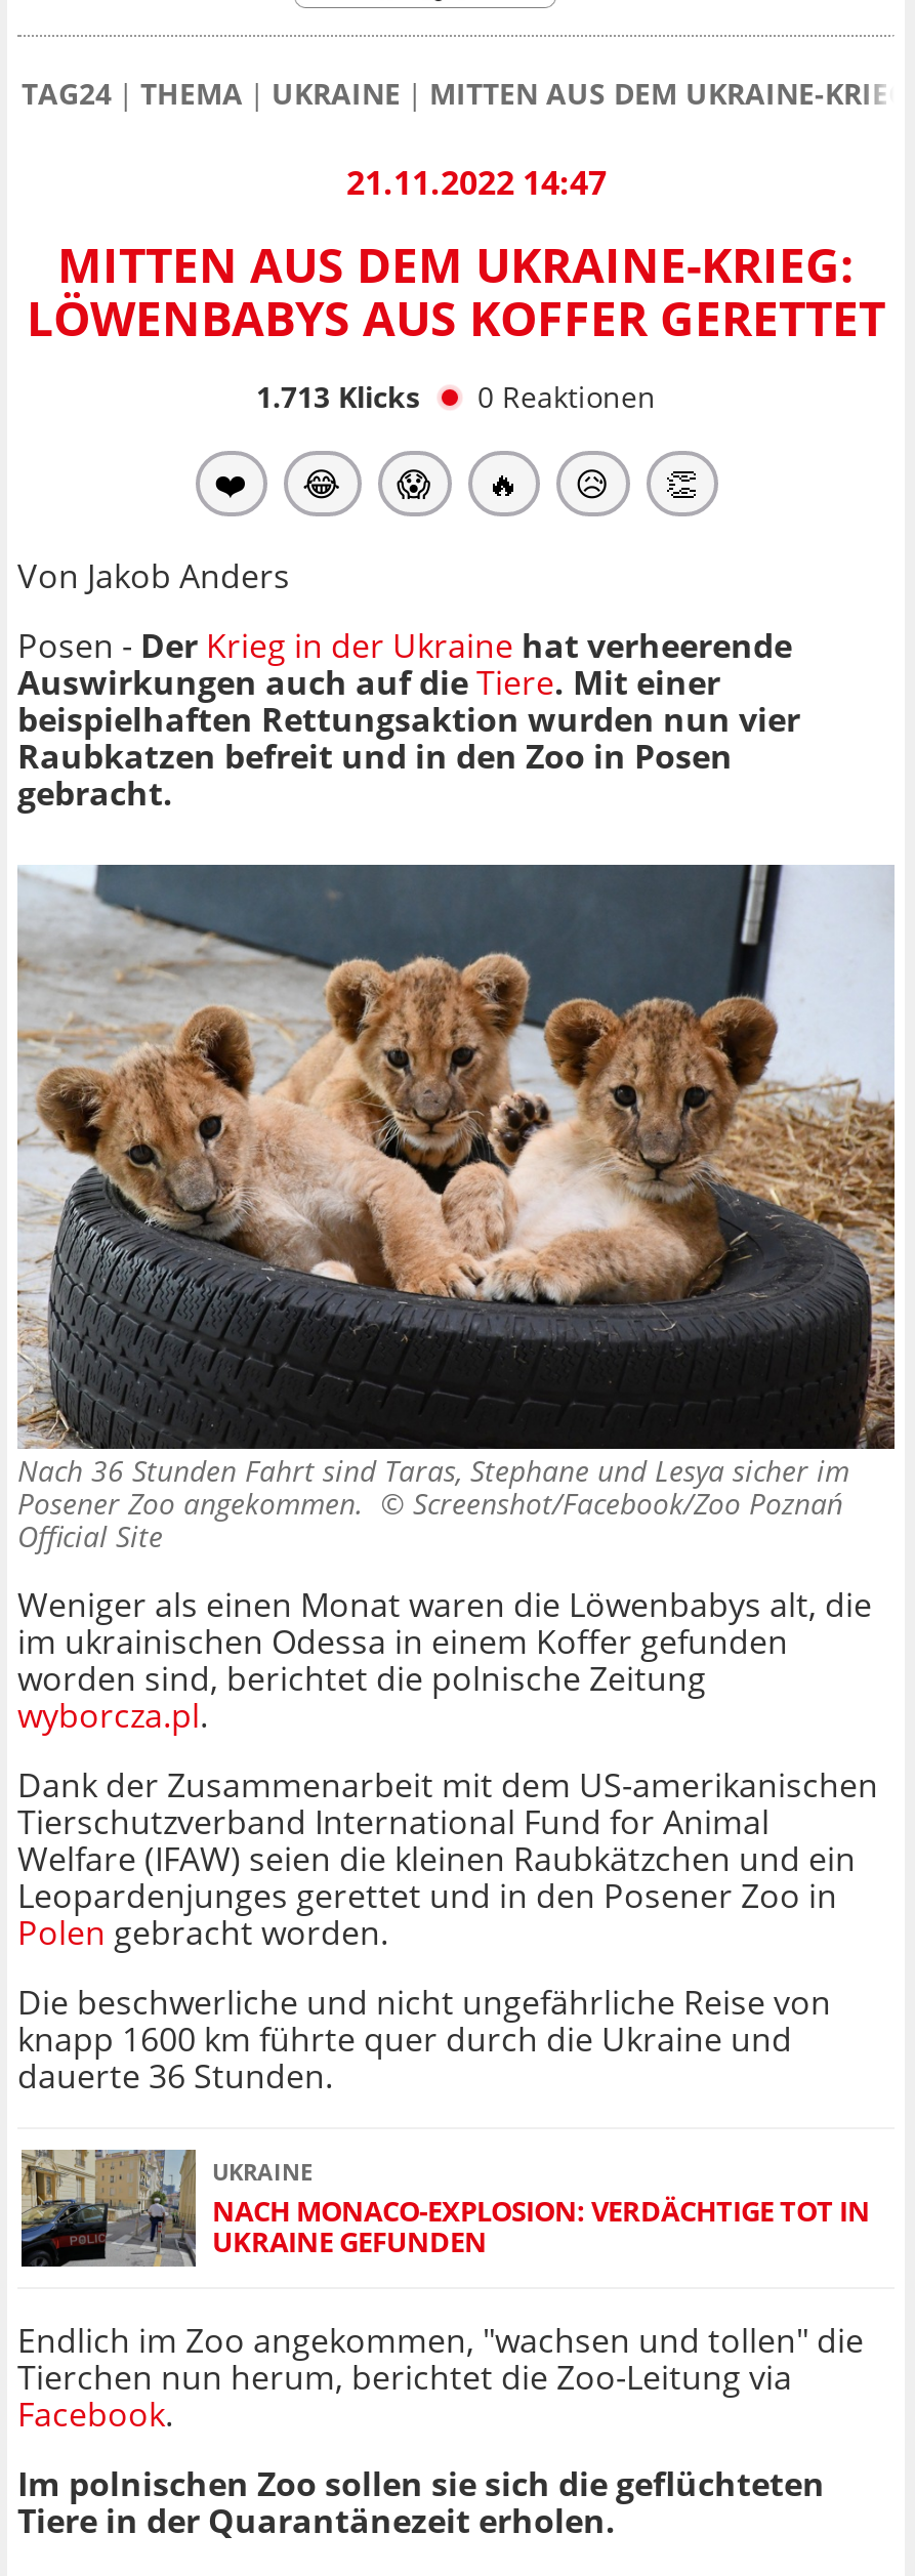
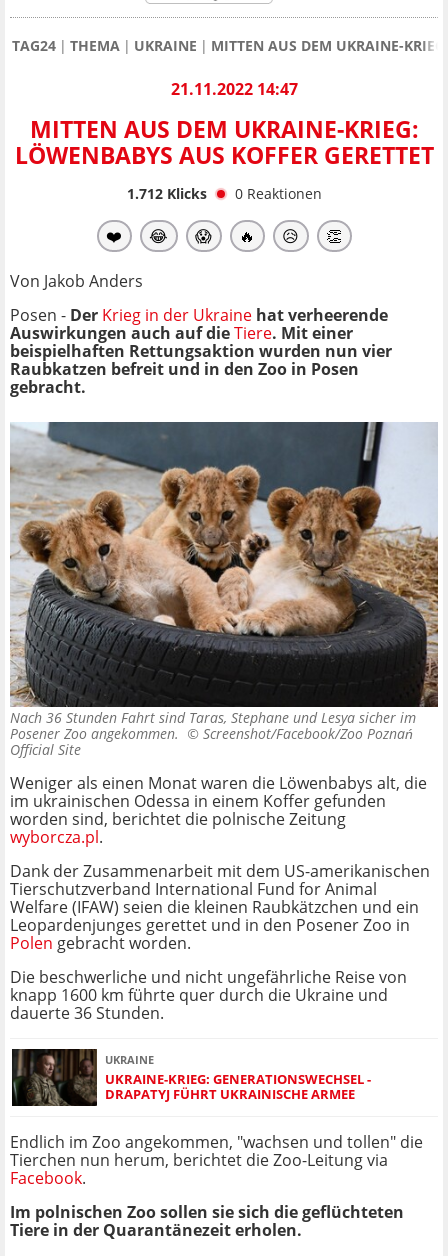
[256,377,656,416] 1.713 Klicks 0 Reaktionen -> [126,184,321,203] 1.712 Klicks 0 Reaktionen
[19,2148,870,2267] [image] | NACH MONACO-EXPLOSION: VERDÄCHTIGE TOT IN | UKRAINE GEFUNDEN -> [11,1048,371,1106] [image] | UKRAINE-KRIEG: GENERATIONSWECHSEL - | DRAPATYJ FÜHRT UKRAINISCHE ARMEE

